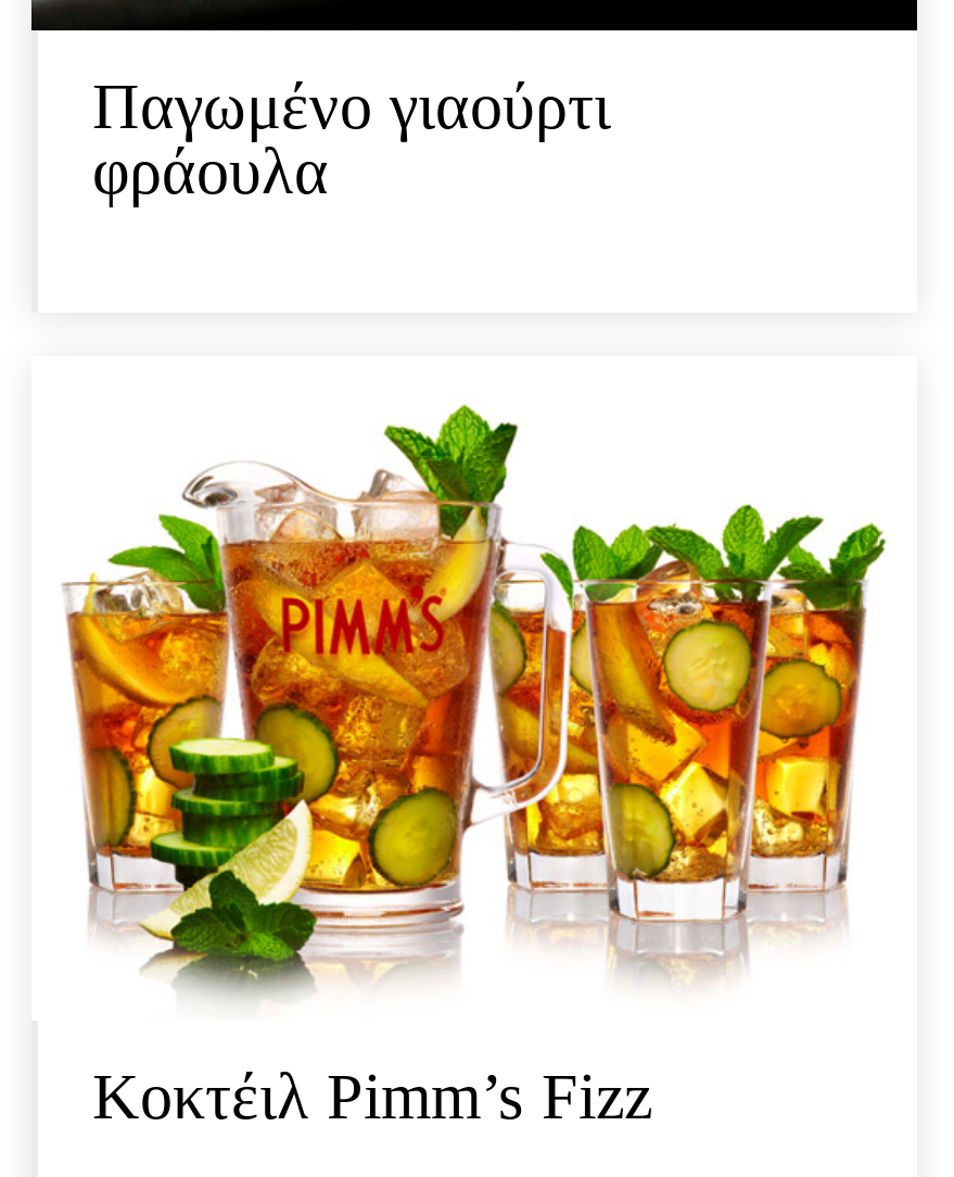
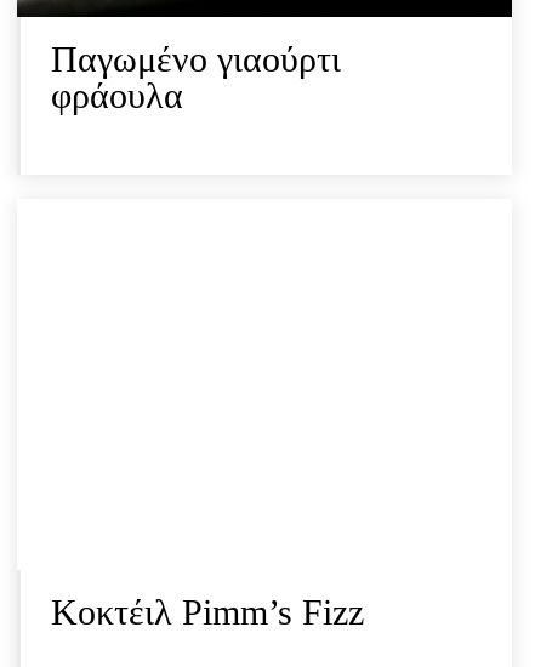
[62,404,887,1001] [image] -> none

